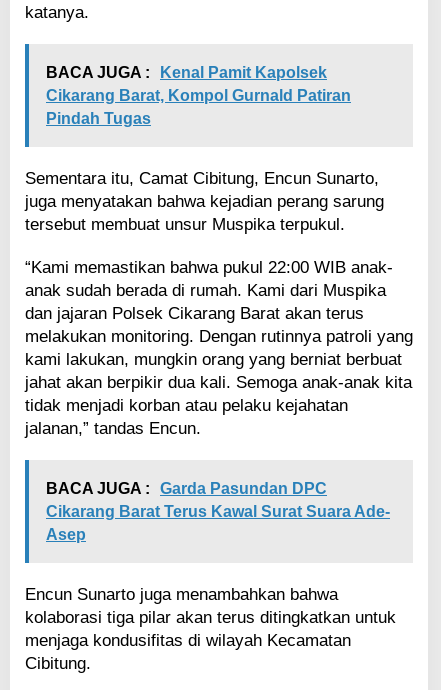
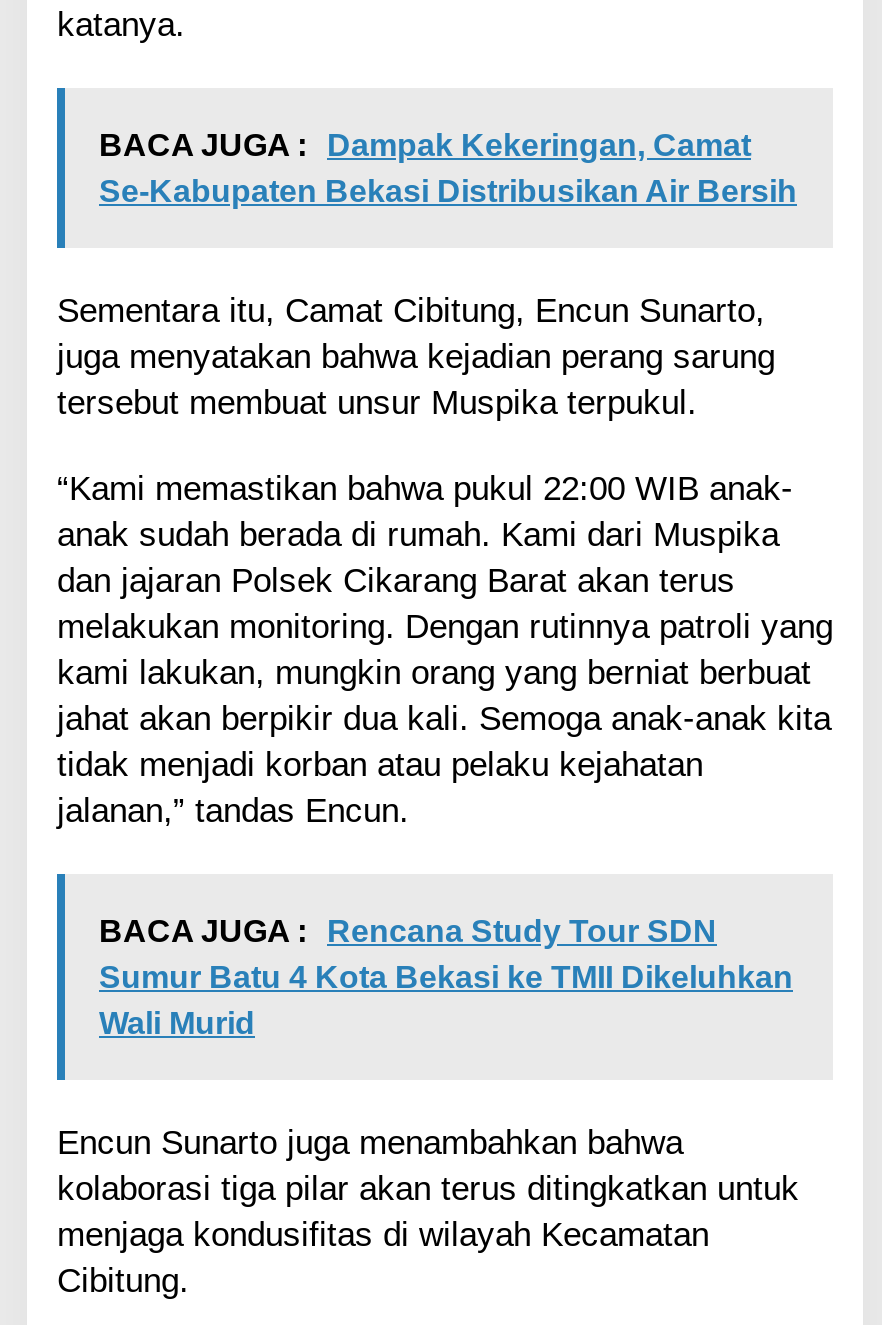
[46,63,351,126] BACA JUGA : Kenal Pamit Kapolsek | Cikarang Barat, Kompol Gurnald Patiran | Pindah Tugas -> [99,127,797,207] BACA JUGA : Dampak Kekeringan, Camat | Se-Kabupaten Bekasi Distribusikan Air Bersih
[46,479,390,542] BACA JUGA : Garda Pasundan DPC | Cikarang Barat Terus Kawal Surat Suara Ade- | Asep -> [99,913,793,1039] BACA JUGA : Rencana Study Tour SDN | Sumur Batu 4 Kota Bekasi ke TMII Dikeluhkan | Wali Murid

